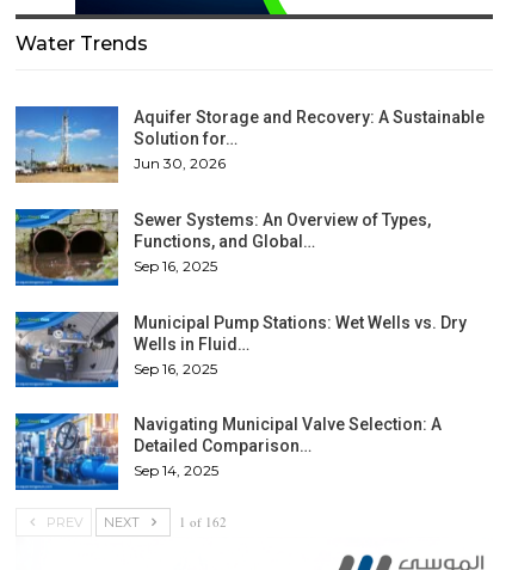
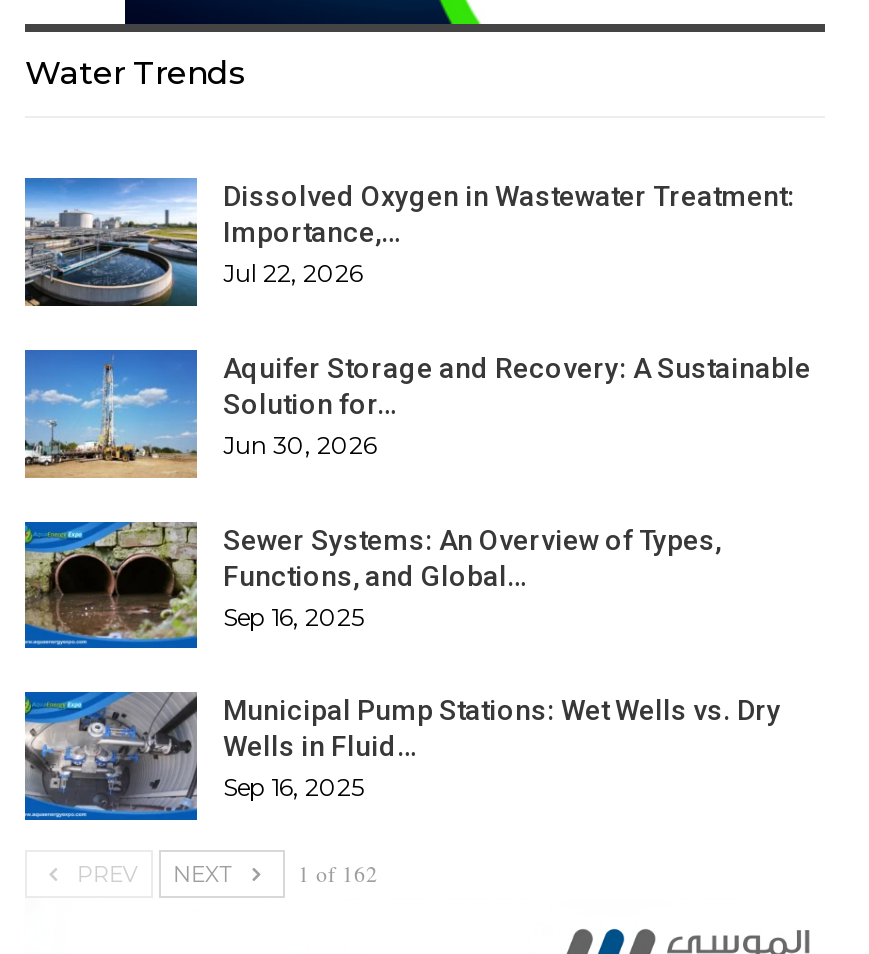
none -> [23,178,795,308] [image] | Dissolved Oxygen in Wastewater Treatment: | Importance,… | Jul 22, 2026
moved [13,108,485,377] -> [21,352,811,802]: [image] | Aquifer Storage and Recovery: A Sustainable | Solution for… | ... | Wells in Fluid… | Sep 16, 2025
[14,413,442,485] [image] | Navigating Municipal Valve Selection: A | Detailed Comparison… | Sep 14, 2025 -> none

